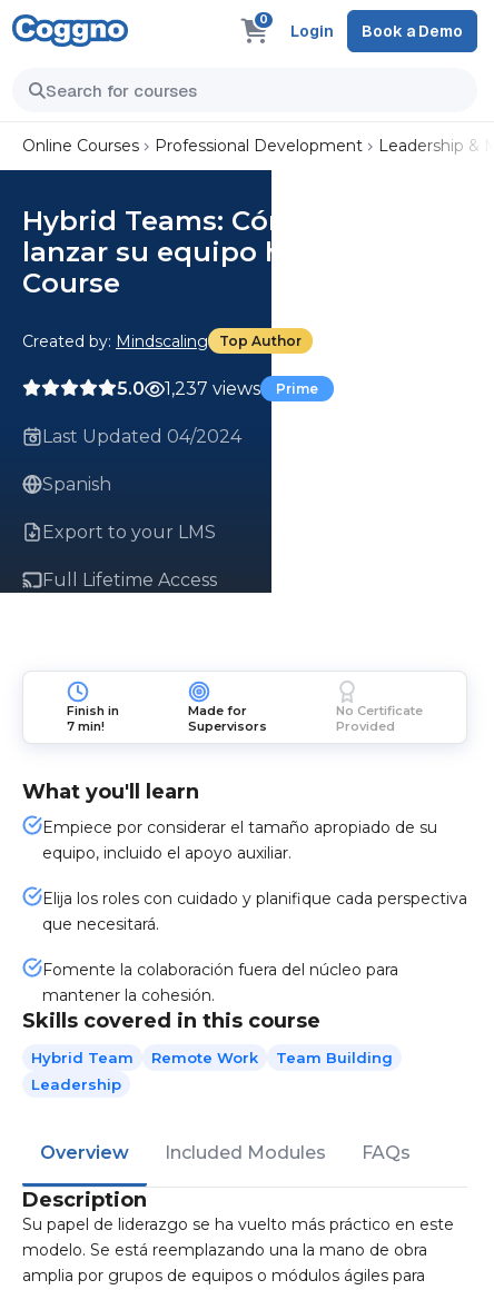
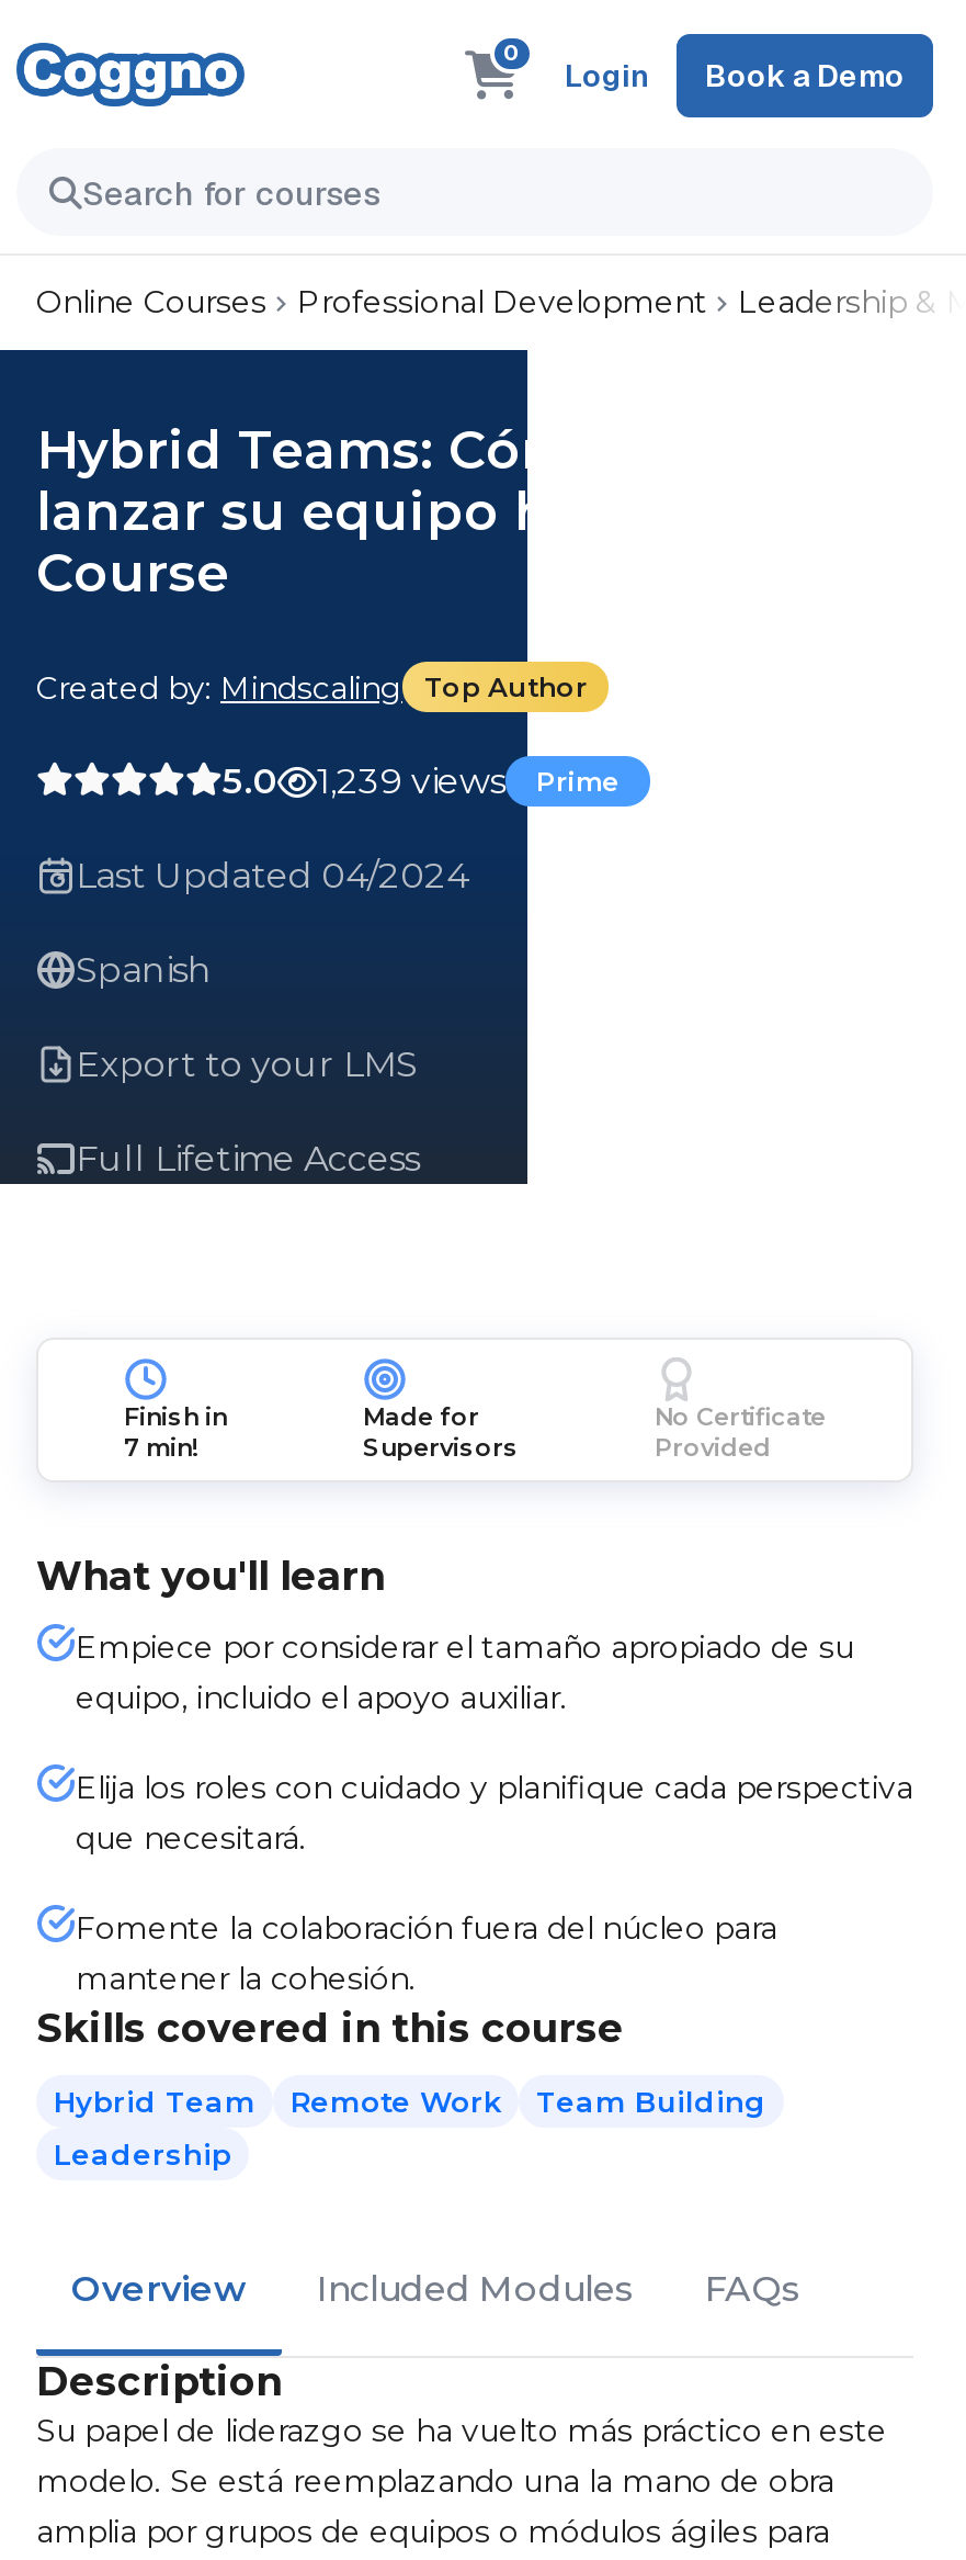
[117,378,318,399] 5.0 1,237 views Prime -> [223,760,620,802] 5.0 1,239 views Prime

